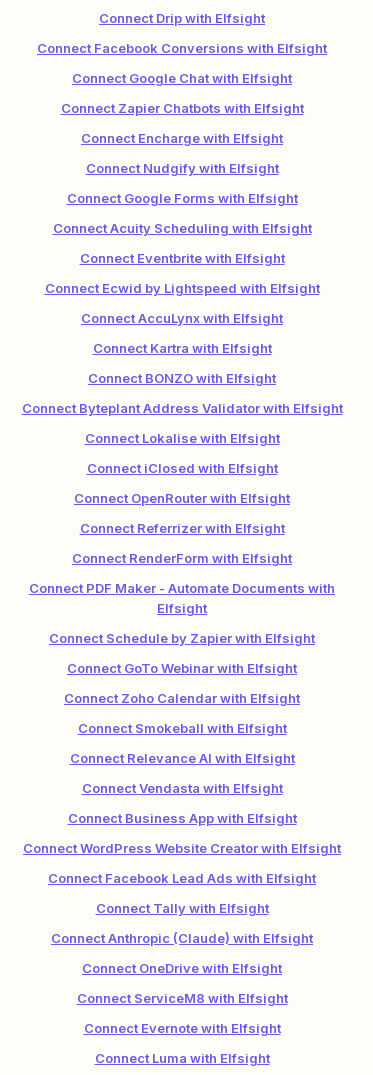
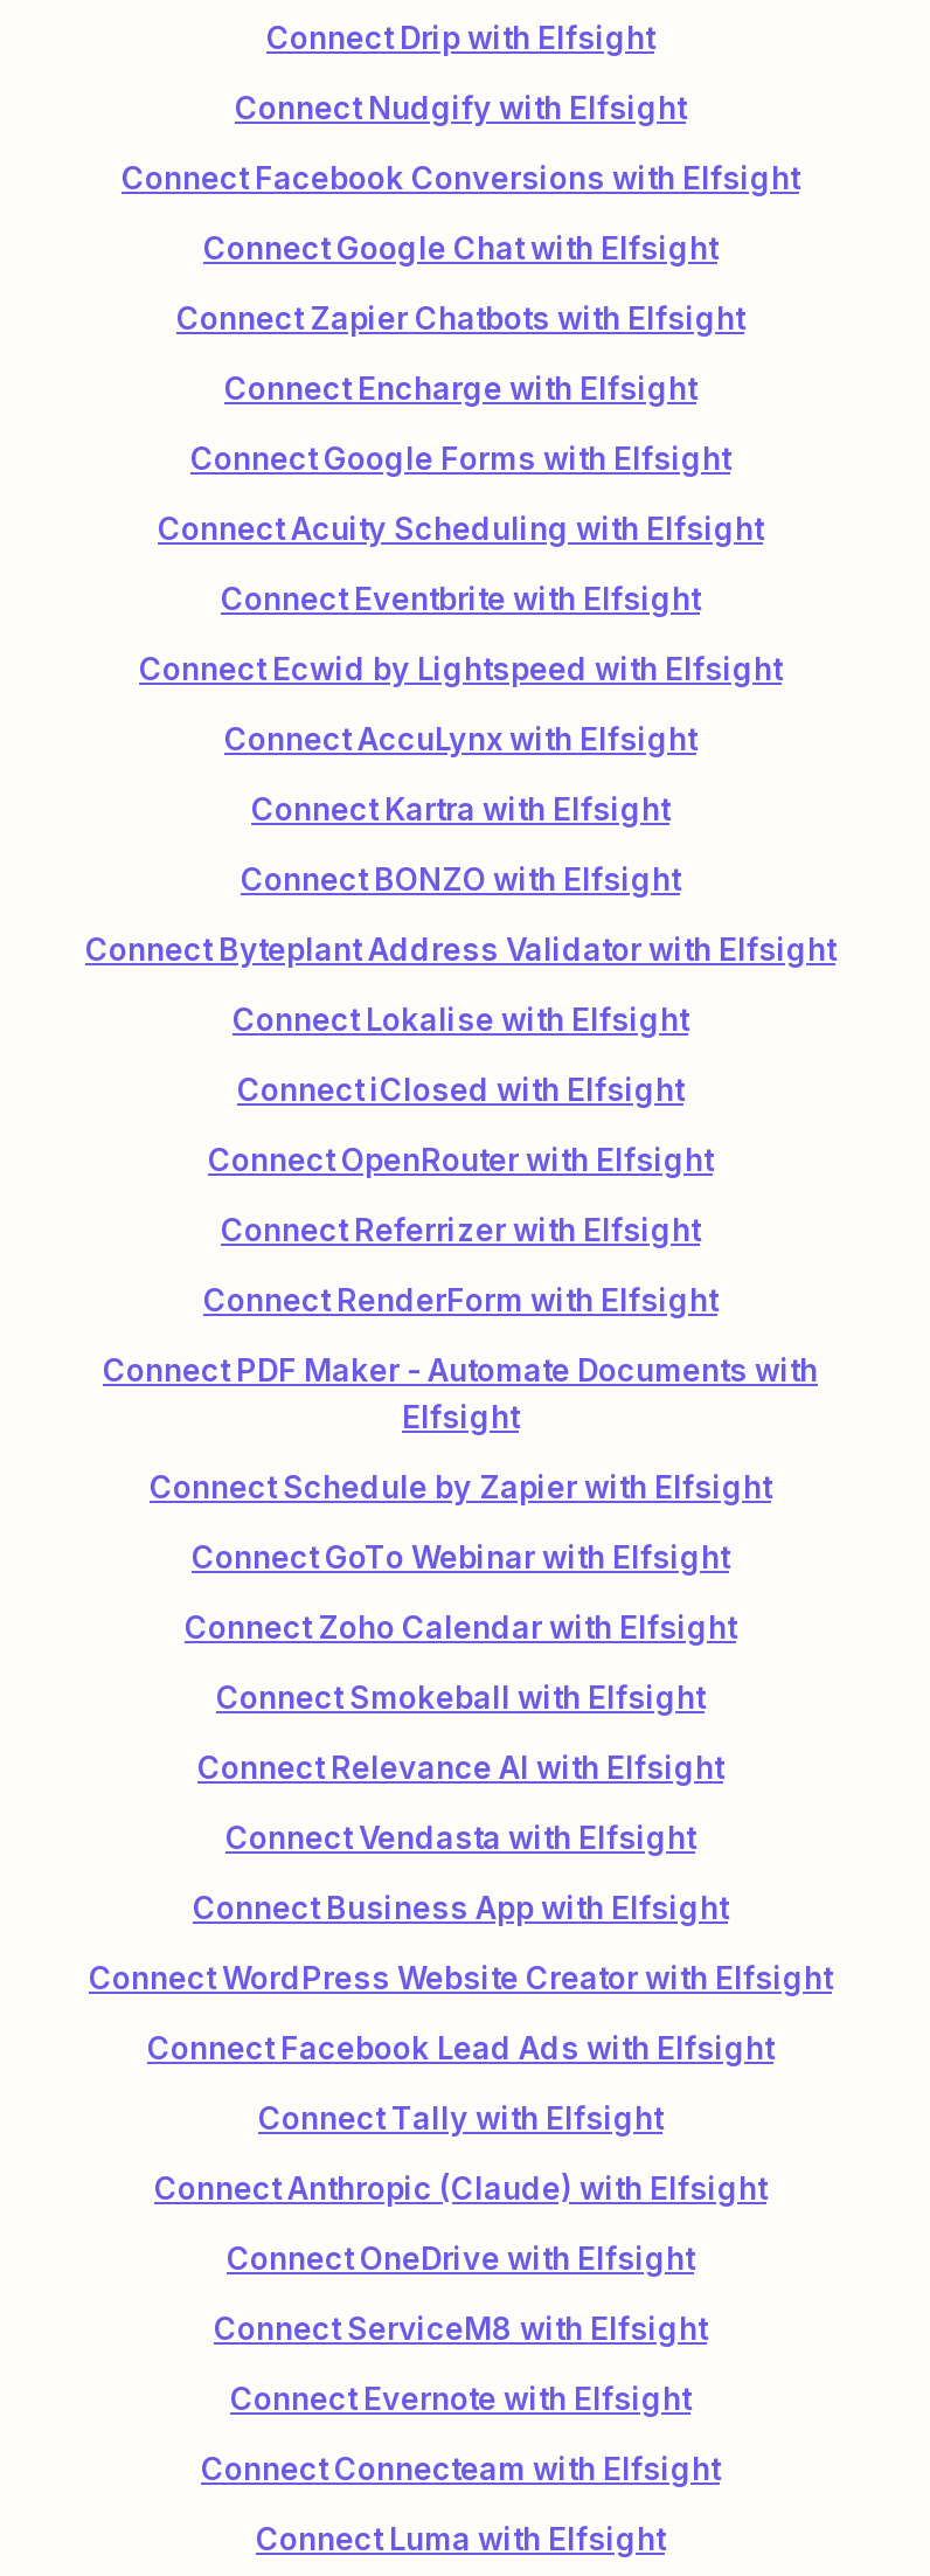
moved [85,160,278,176] -> [235,89,686,126]: Connect Nudgify with Elfsight
none -> [201,2450,720,2487] Connect Connecteam with Elfsight

